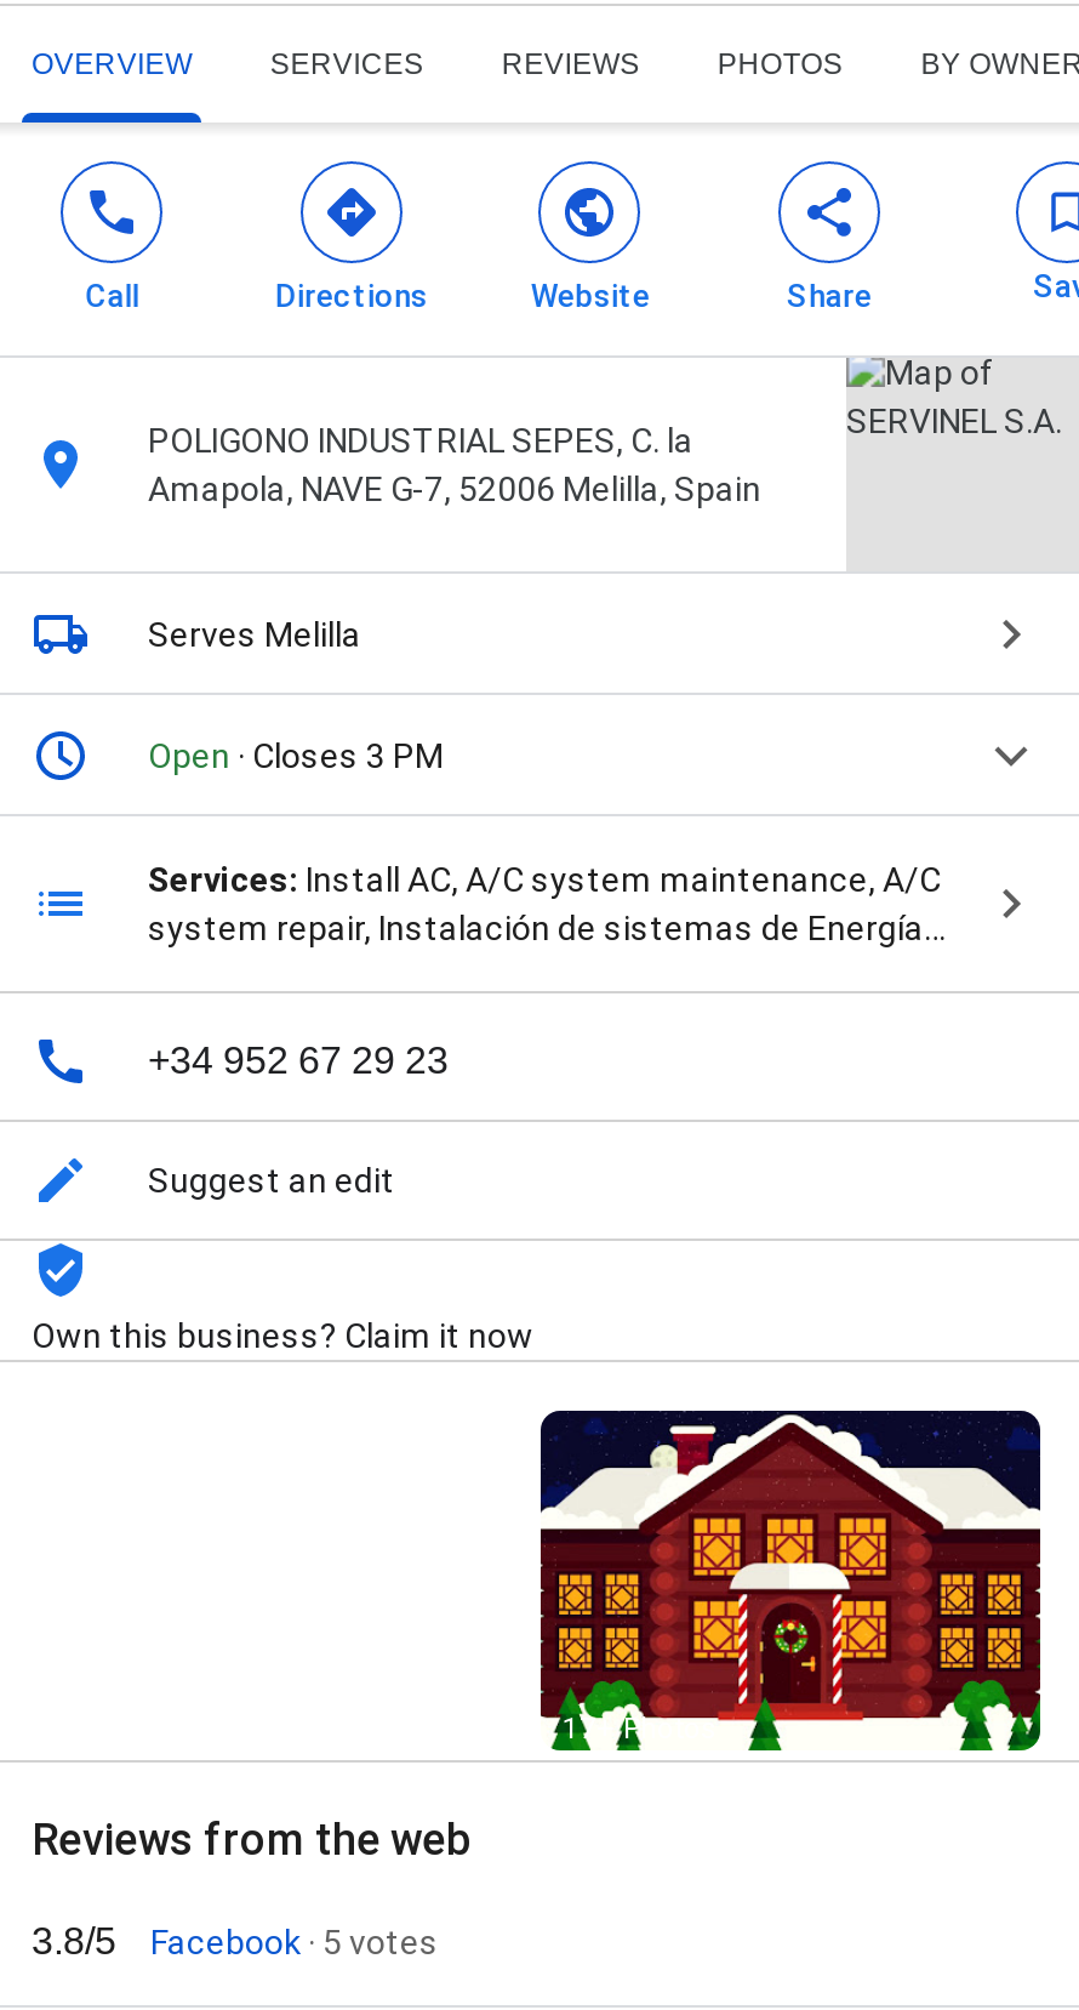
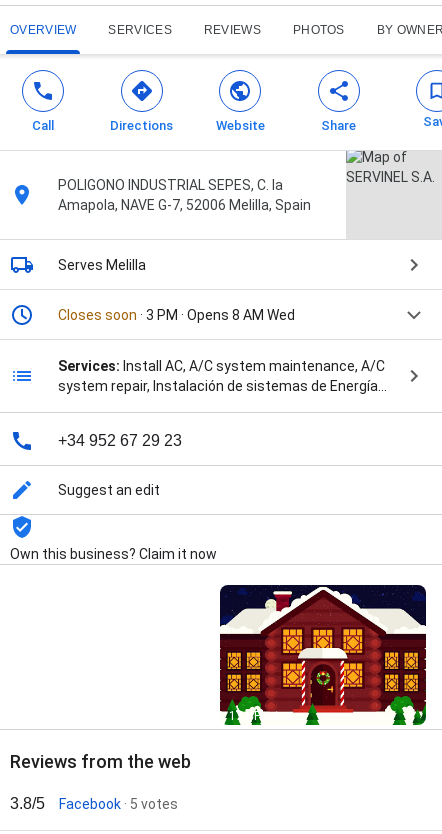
[148,737,444,776] Open · Closes 3 PM -> [58,307,295,323] Closes soon · 3 PM · Opens 8 AM Wed

